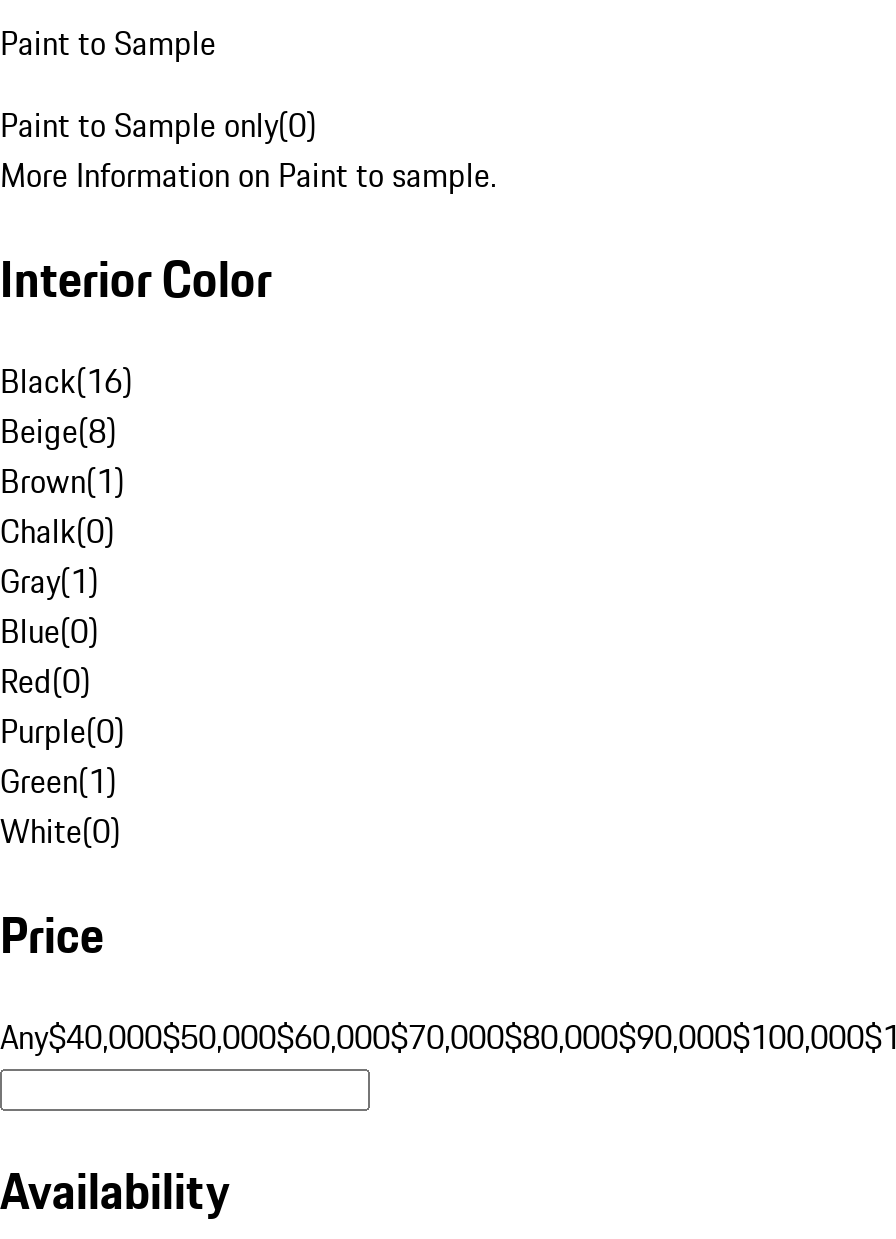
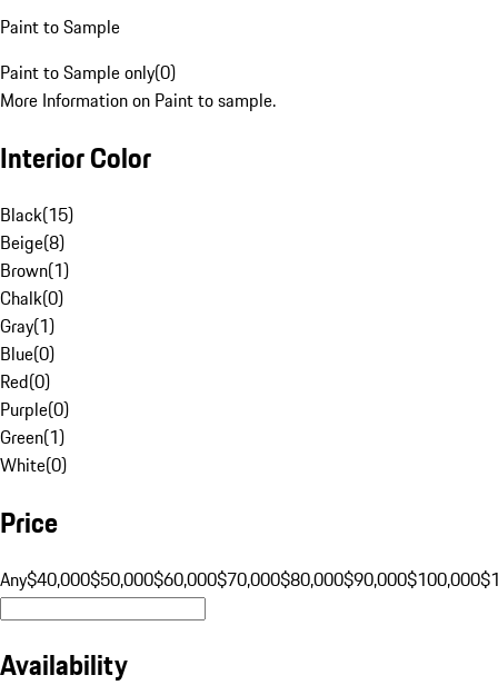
[0,357,132,405] Black(16) -> [0,201,73,228] Black(15)

